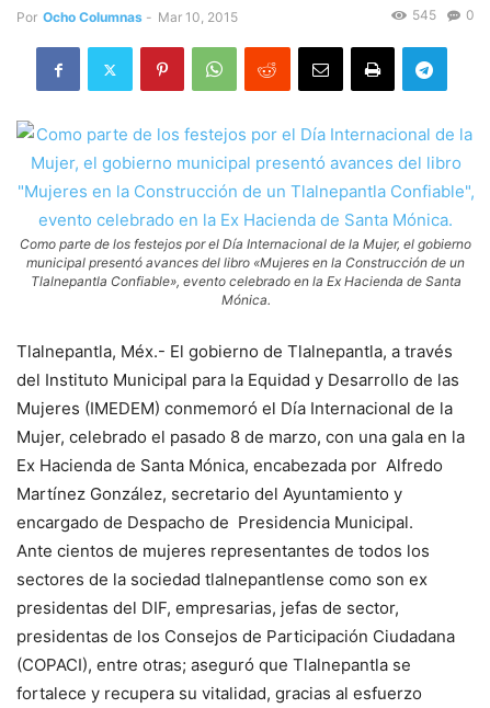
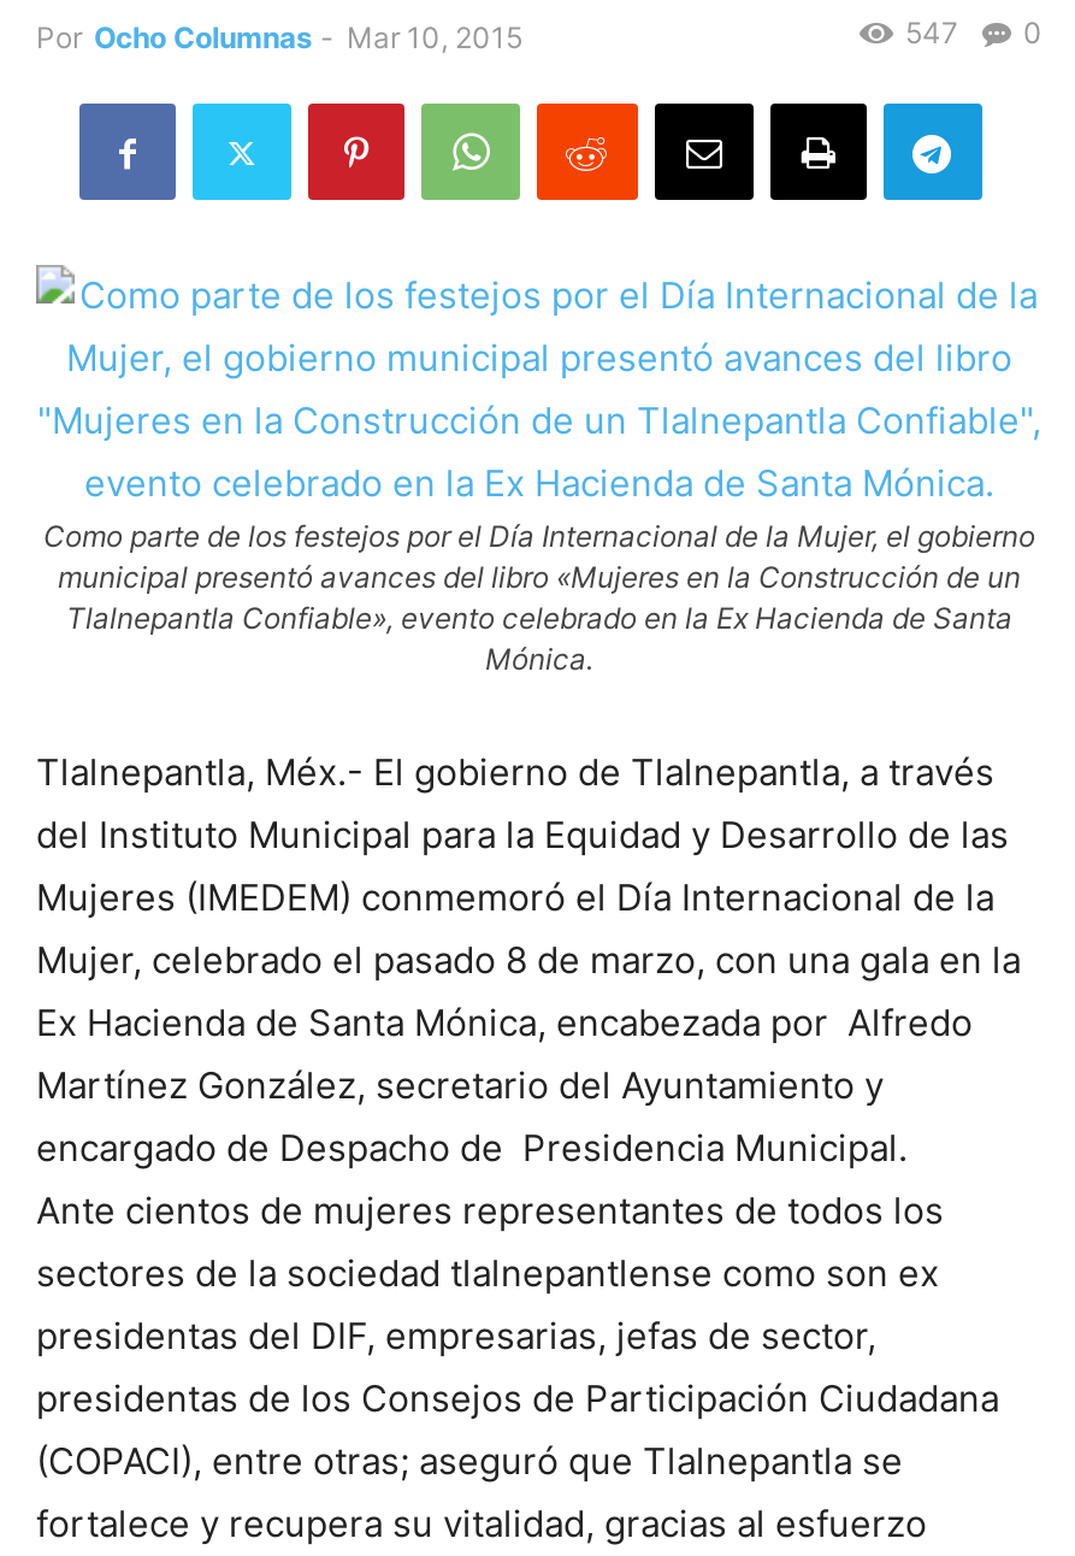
[412,7,475,23] 545 0 -> [905,14,1042,51] 547 0

